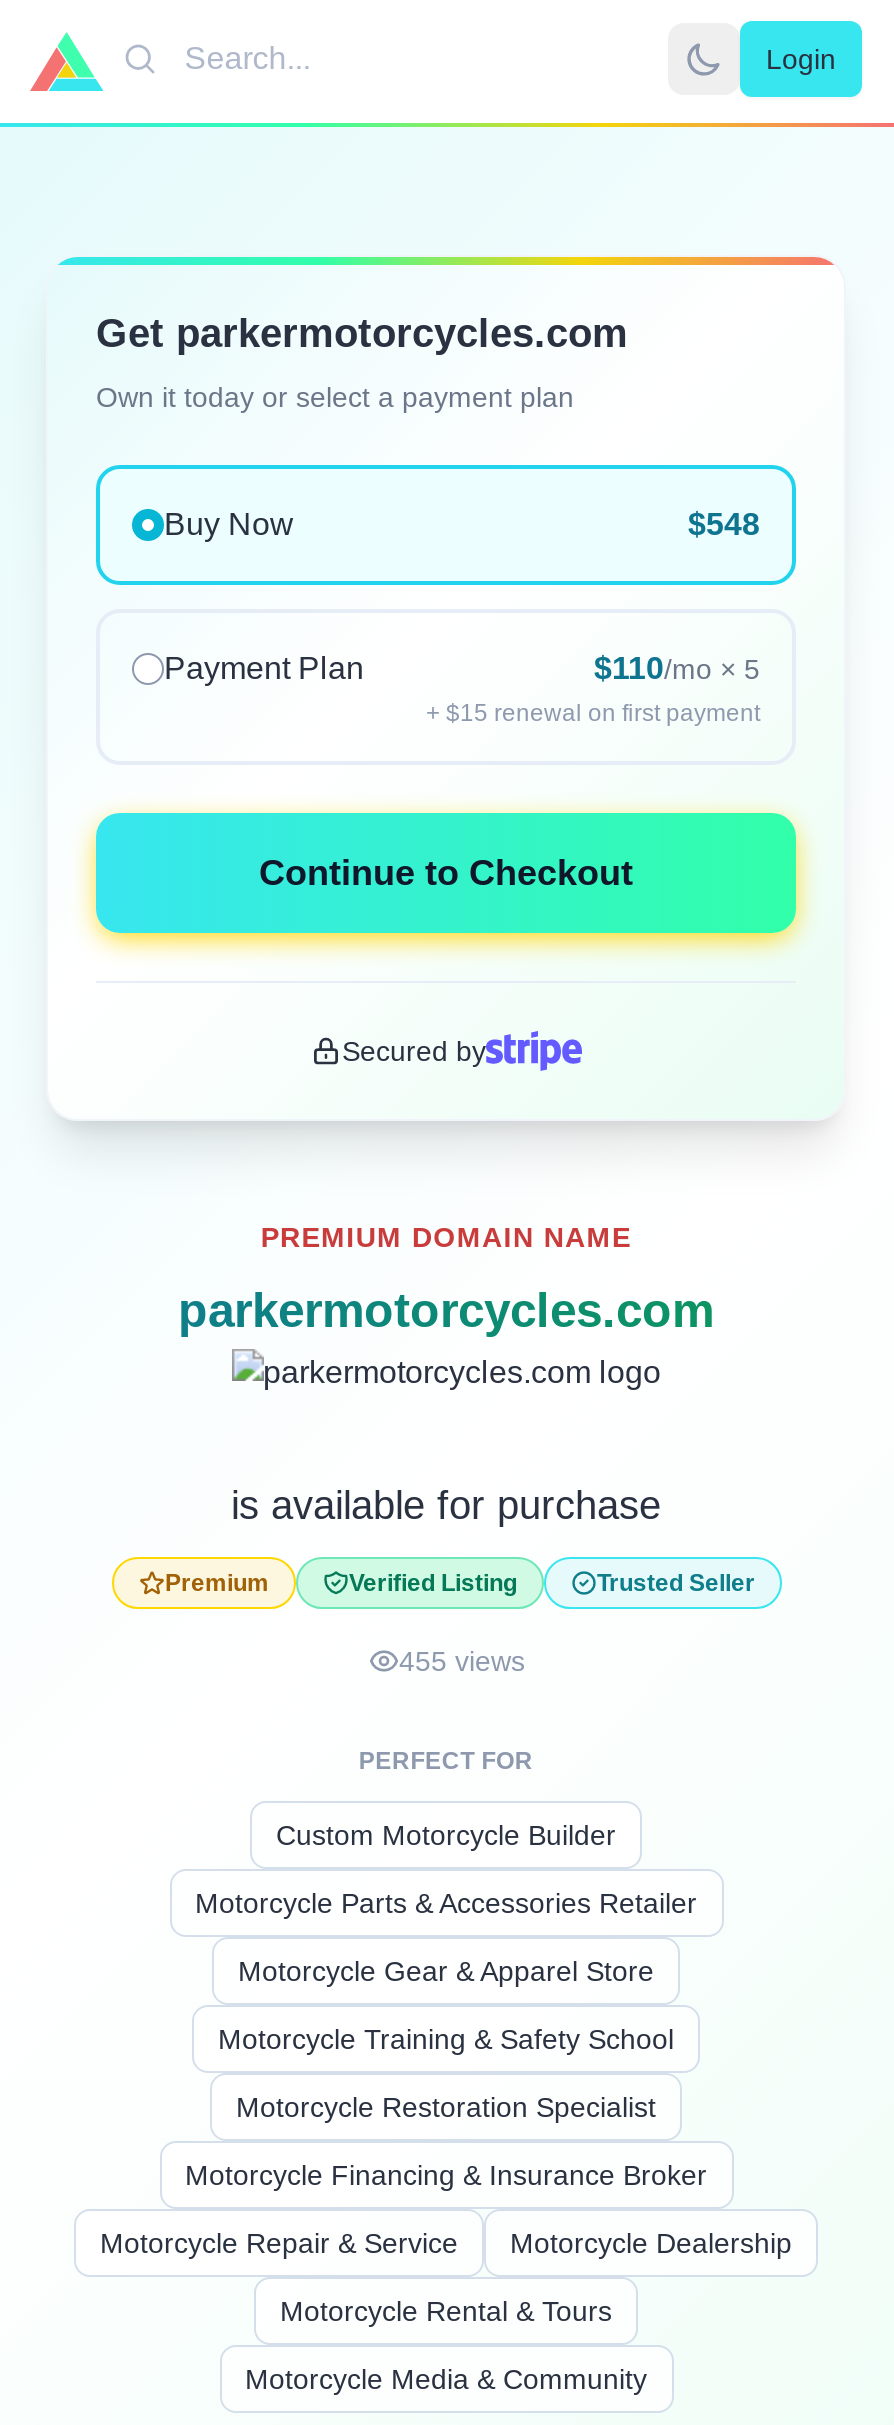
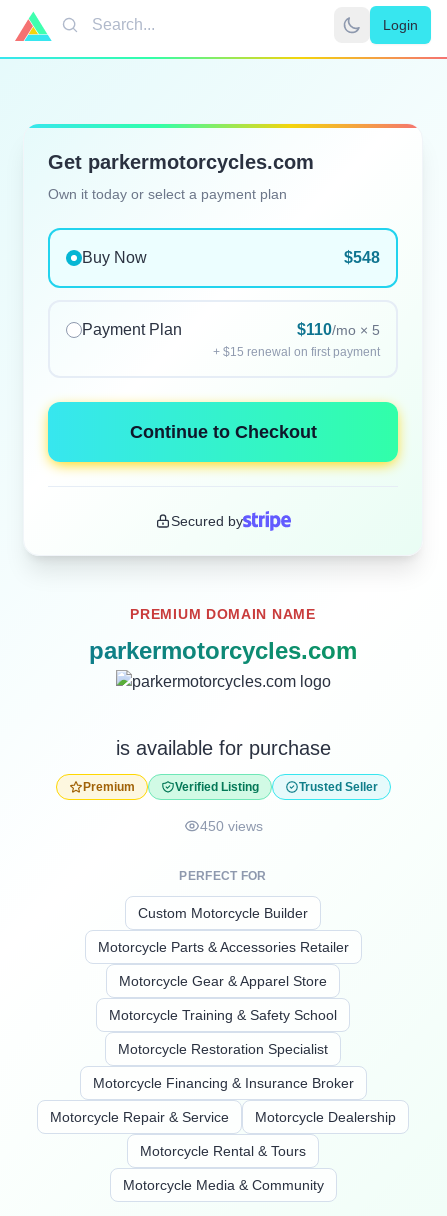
[399,1645,525,1677] 455 views -> [199,818,262,834] 450 views

